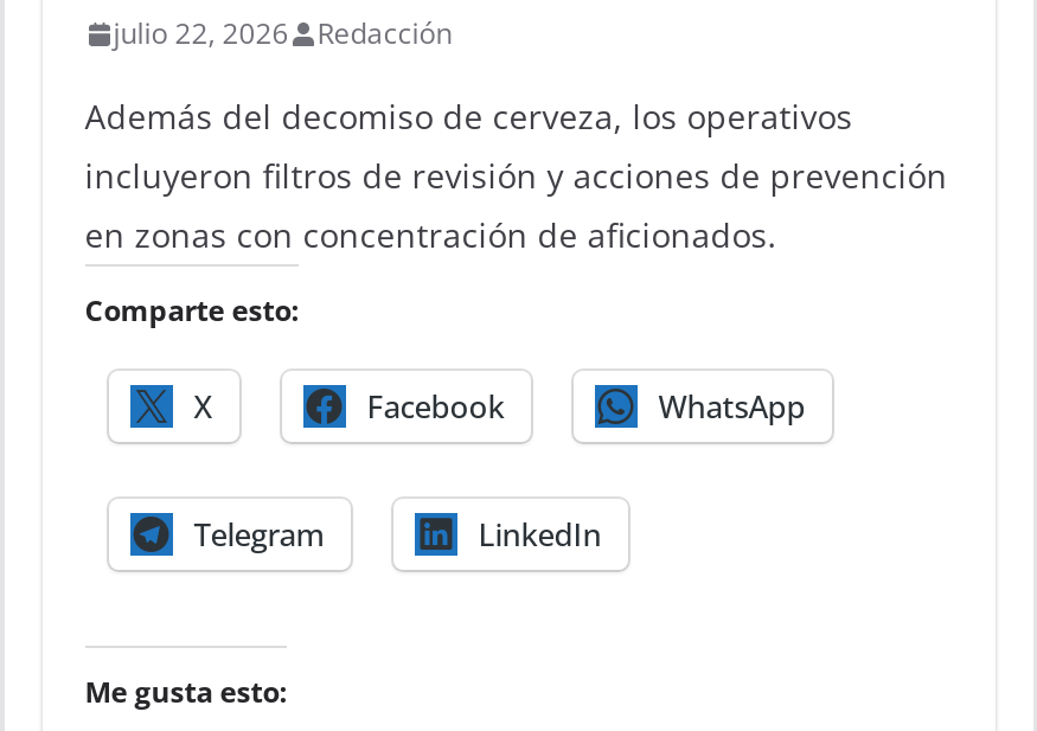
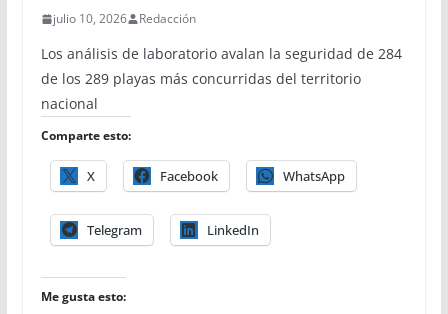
[113,14,452,54] julio 22, 2026 Redacción -> [53,10,196,27] julio 10, 2026 Redacción
[85,94,947,258] Además del decomiso de cerveza, los operativos | incluyeron filtros de revisión y acciones de prevención | en zonas con concentración de aficionados. -> [41,44,402,113] Los análisis de laboratorio avalan la seguridad de 284 | de los 289 playas más concurridas del territorio | nacional

